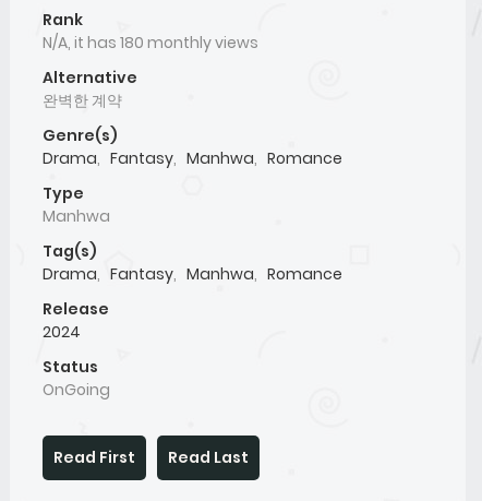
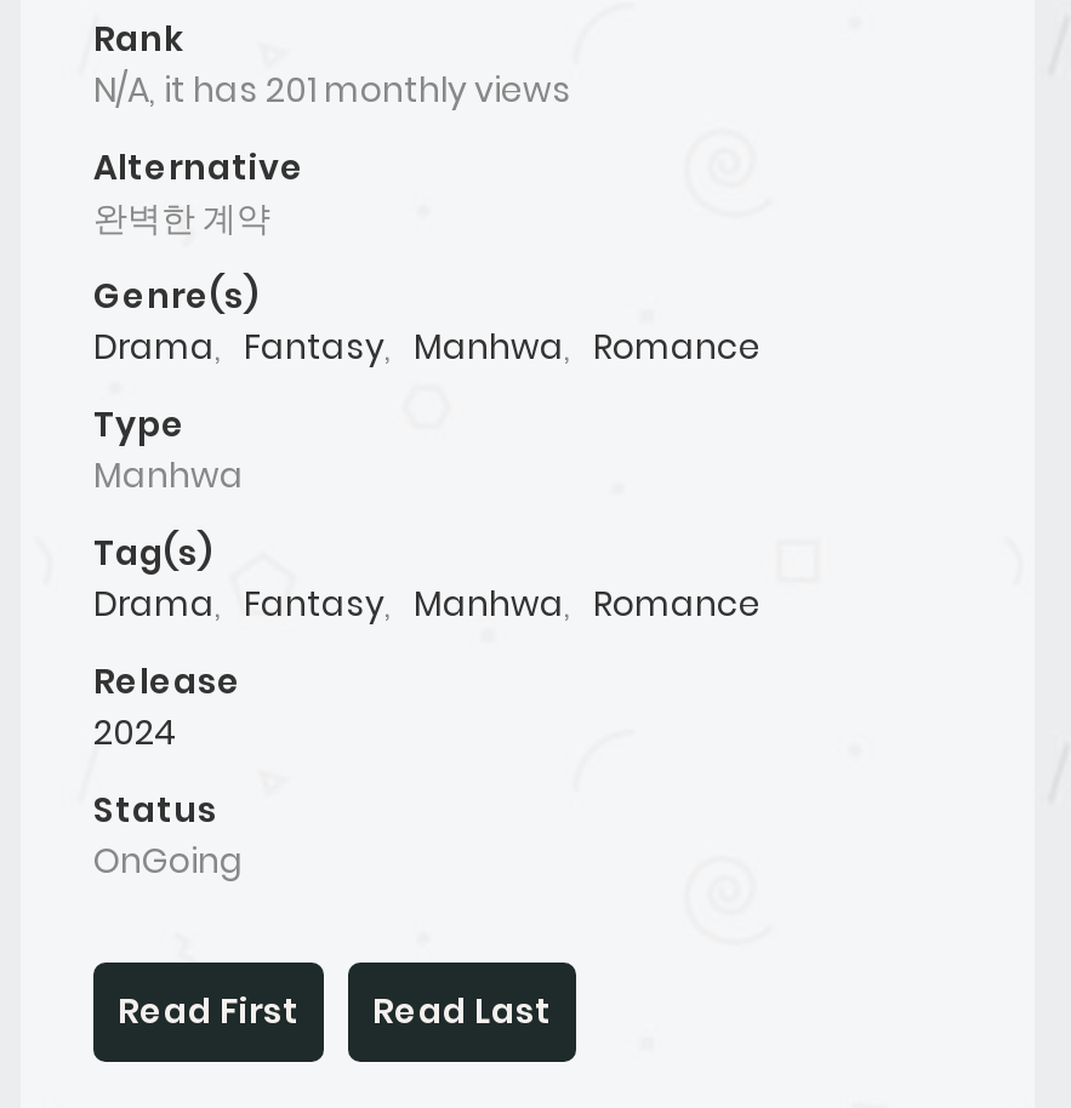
[43,31,258,53] N/A, it has 180 monthly views -> [93,65,571,113] N/A, it has 201 monthly views

